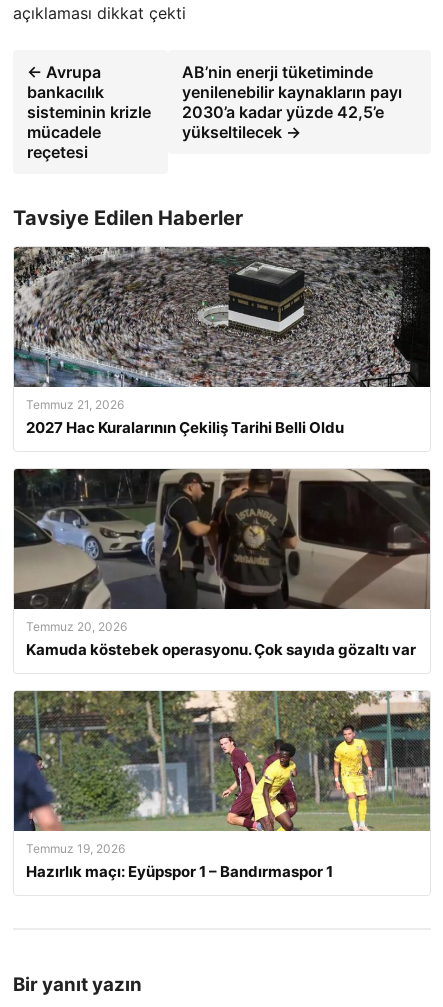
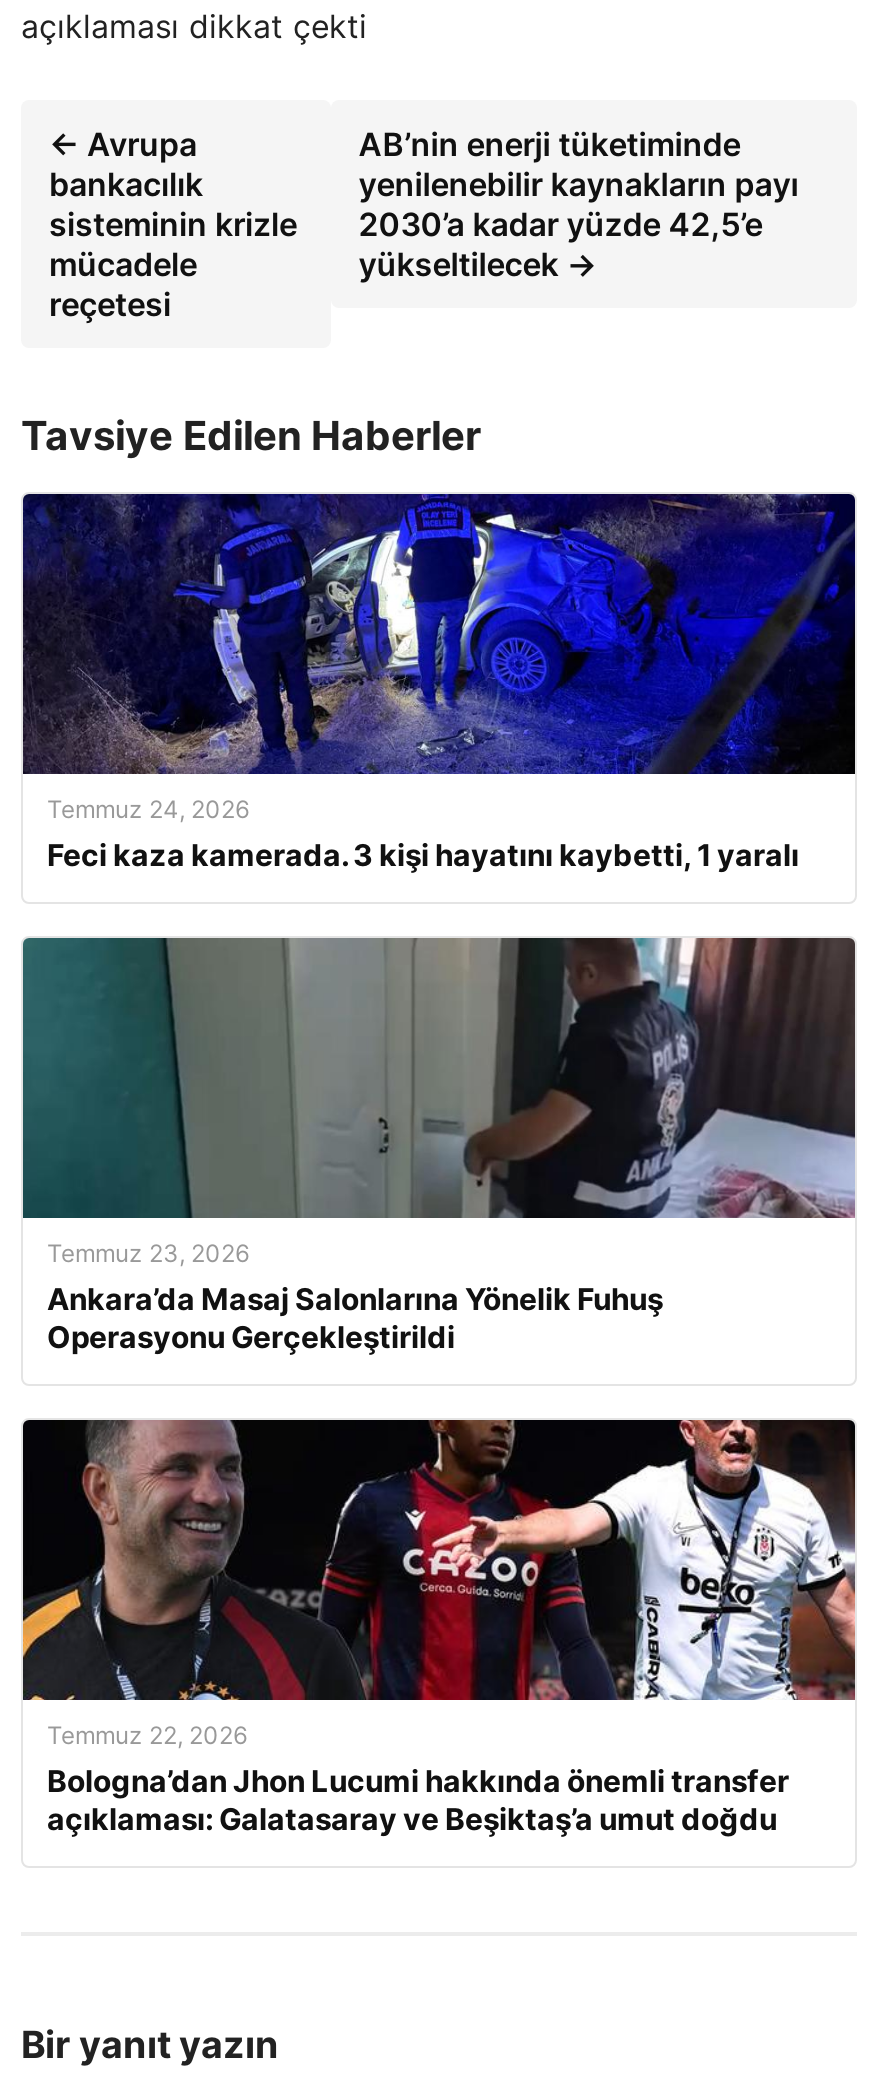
[13,246,430,437] [image] | Temmuz 21, 2026 | 2027 Hac Kuralarının Çekiliş Tarihi Belli Oldu -> [21,492,855,875] [image] | Temmuz 24, 2026 | Feci kaza kamerada. 3 kişi hayatını kaybetti, 1 yaralı
[13,468,430,659] [image] | Temmuz 20, 2026 | Kamuda köstebek operasyonu. Çok sayıda gözaltı var -> [23,938,855,1357] [image] | Temmuz 23, 2026 | Ankara’da Masaj Salonlarına Yönelik Fuhuş | Operasyonu Gerçekleştirildi
[13,690,431,881] [image] | Temmuz 19, 2026 | Hazırlık maçı: Eyüpspor 1 – Bandırmaspor 1 -> [21,1418,855,1839] [image] | Temmuz 22, 2026 | Bologna’dan Jhon Lucumi hakkında önemli transfer | açıklaması: Galatasaray ve Beşiktaş’a umut doğdu

